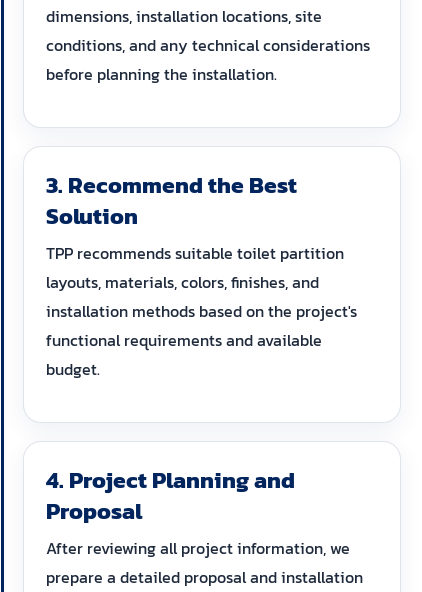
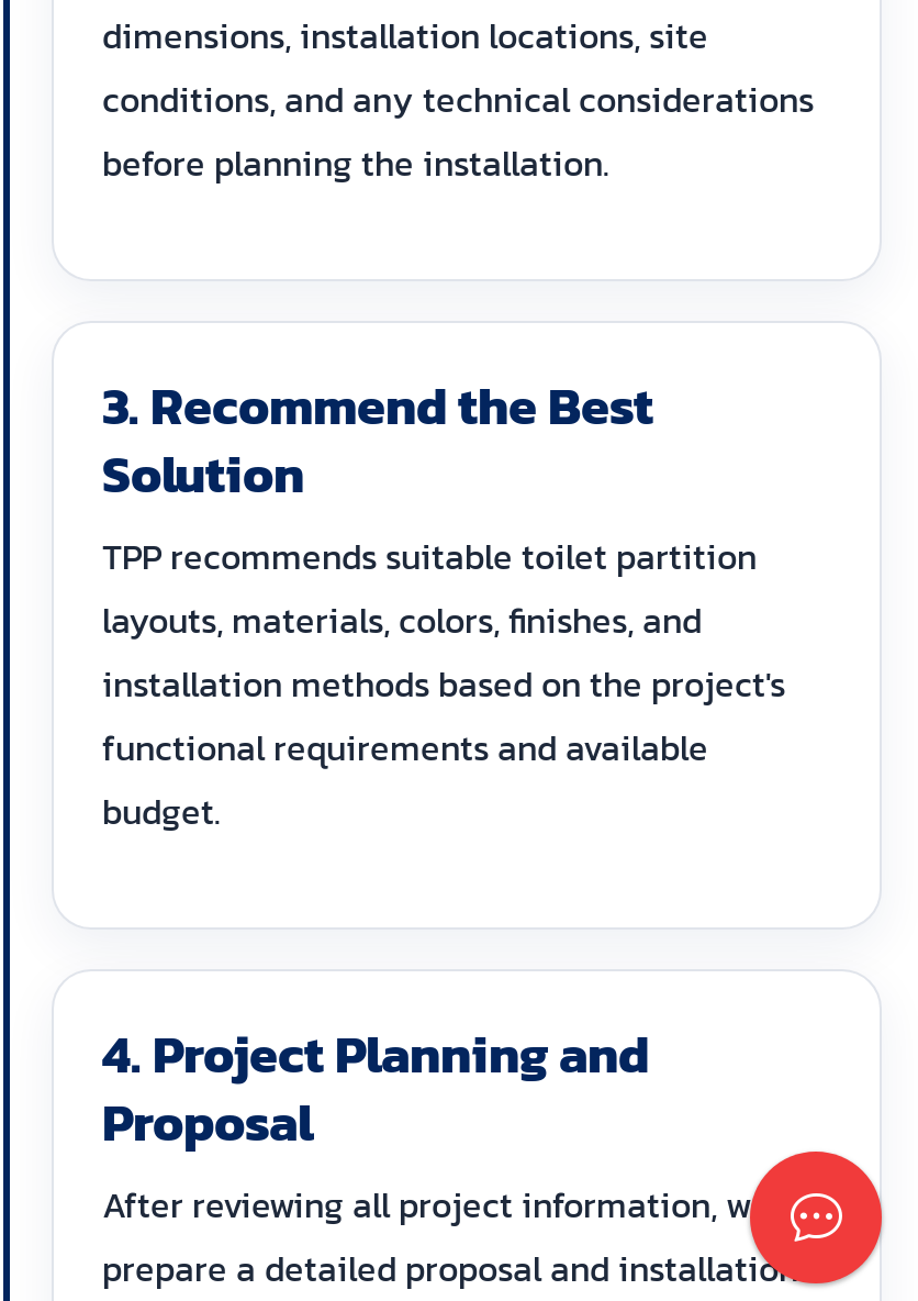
none -> [763,1149,884,1288] [image]

